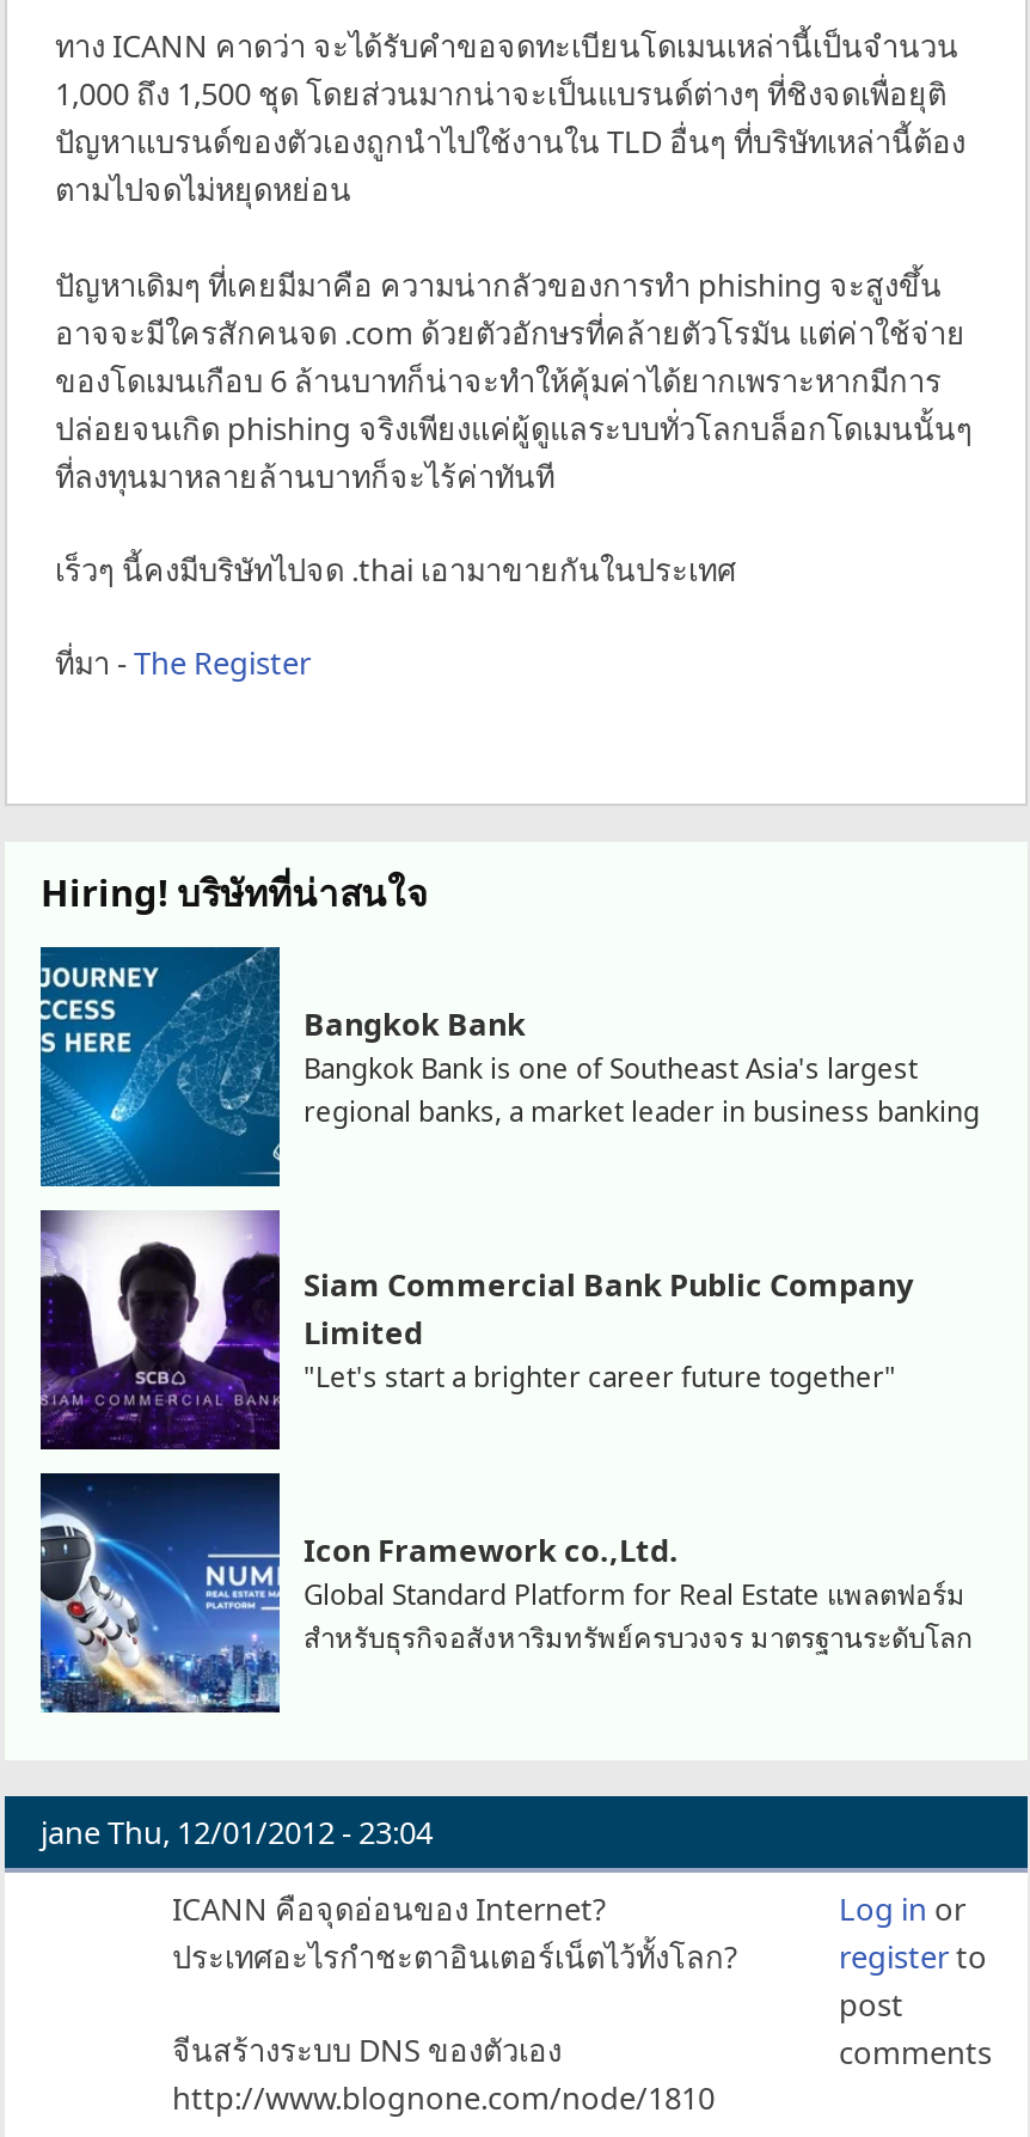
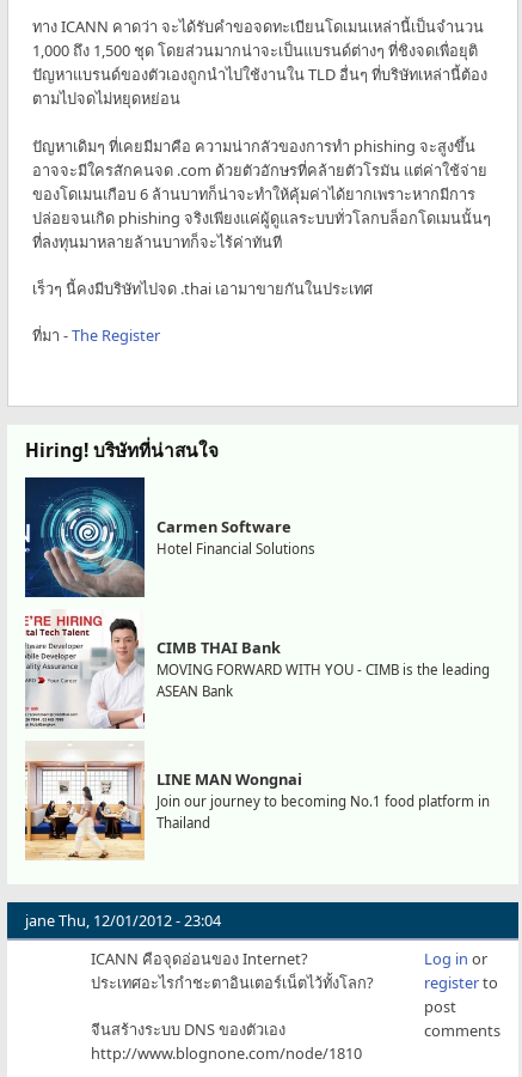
[38,947,980,1189] [image] | Bangkok Bank | Bangkok Bank is one of Southeast Asia's largest | regional banks, a market leader in business banking -> [25,477,315,598] [image] | Carmen Software | Hotel Financial Solutions
[38,1208,913,1452] [image] | Siam Commercial Bank Public Company | Limited | "Let's start a brighter career future together" -> [25,609,490,730] [image] | CIMB THAI Bank | MOVING FORWARD WITH YOU - CIMB is the leading | ASEAN Bank
[38,1471,973,1715] [image] | Icon Framework co.,Ltd. | Global Standard Platform for Real Estate แพลตฟอร์ม | สำหรับธุรกิจอสังหาริมทรัพย์ครบวงจร มาตรฐานระดับโลก -> [24,741,490,860] [image] | LINE MAN Wongnai | Join our journey to becoming No.1 food platform in | Thailand

